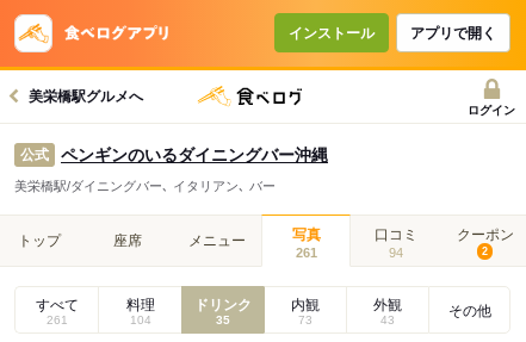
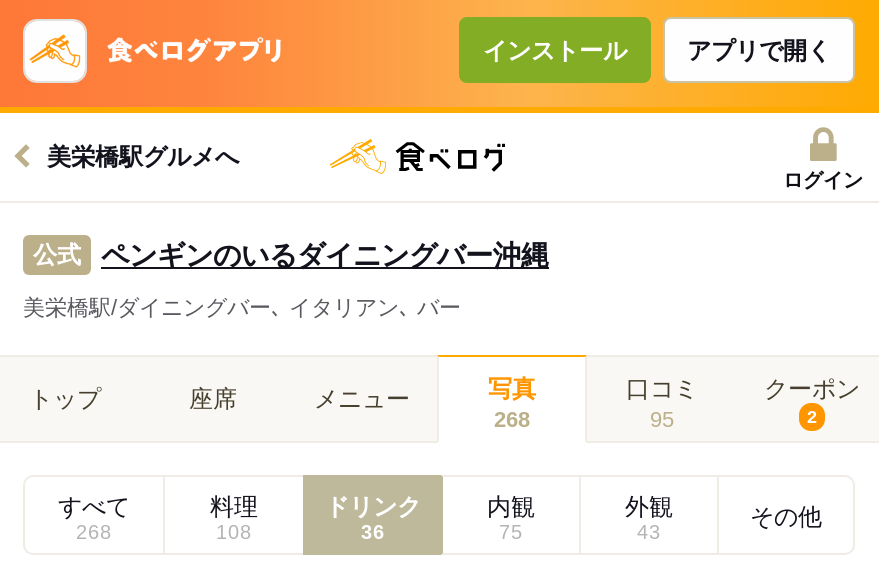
[295,245,317,260] 261 -> [494,407,530,431] 268
[388,245,403,260] 94 -> [650,407,674,431] 95
[46,313,67,327] 261 -> [76,521,112,543] 268
[129,313,151,327] 104 -> [216,521,252,543] 108
[216,313,230,327] 35 -> [361,521,385,543] 36
[298,313,312,327] 73 -> [499,521,523,543] 75

